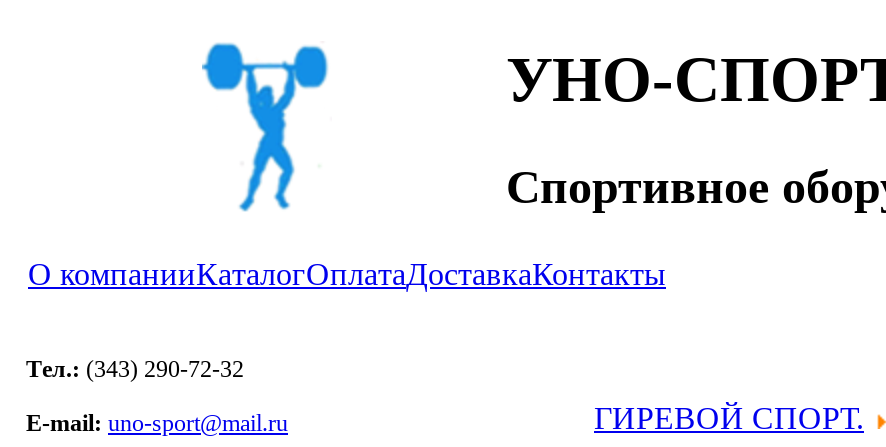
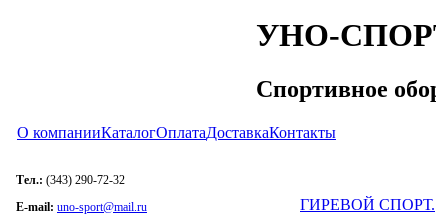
[200,41,330,213] [image] -> none

